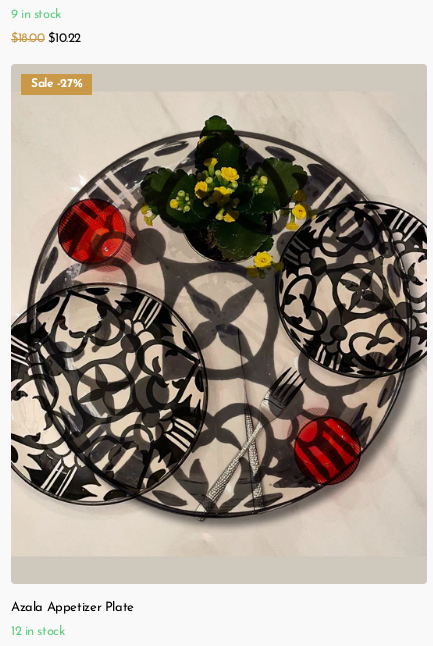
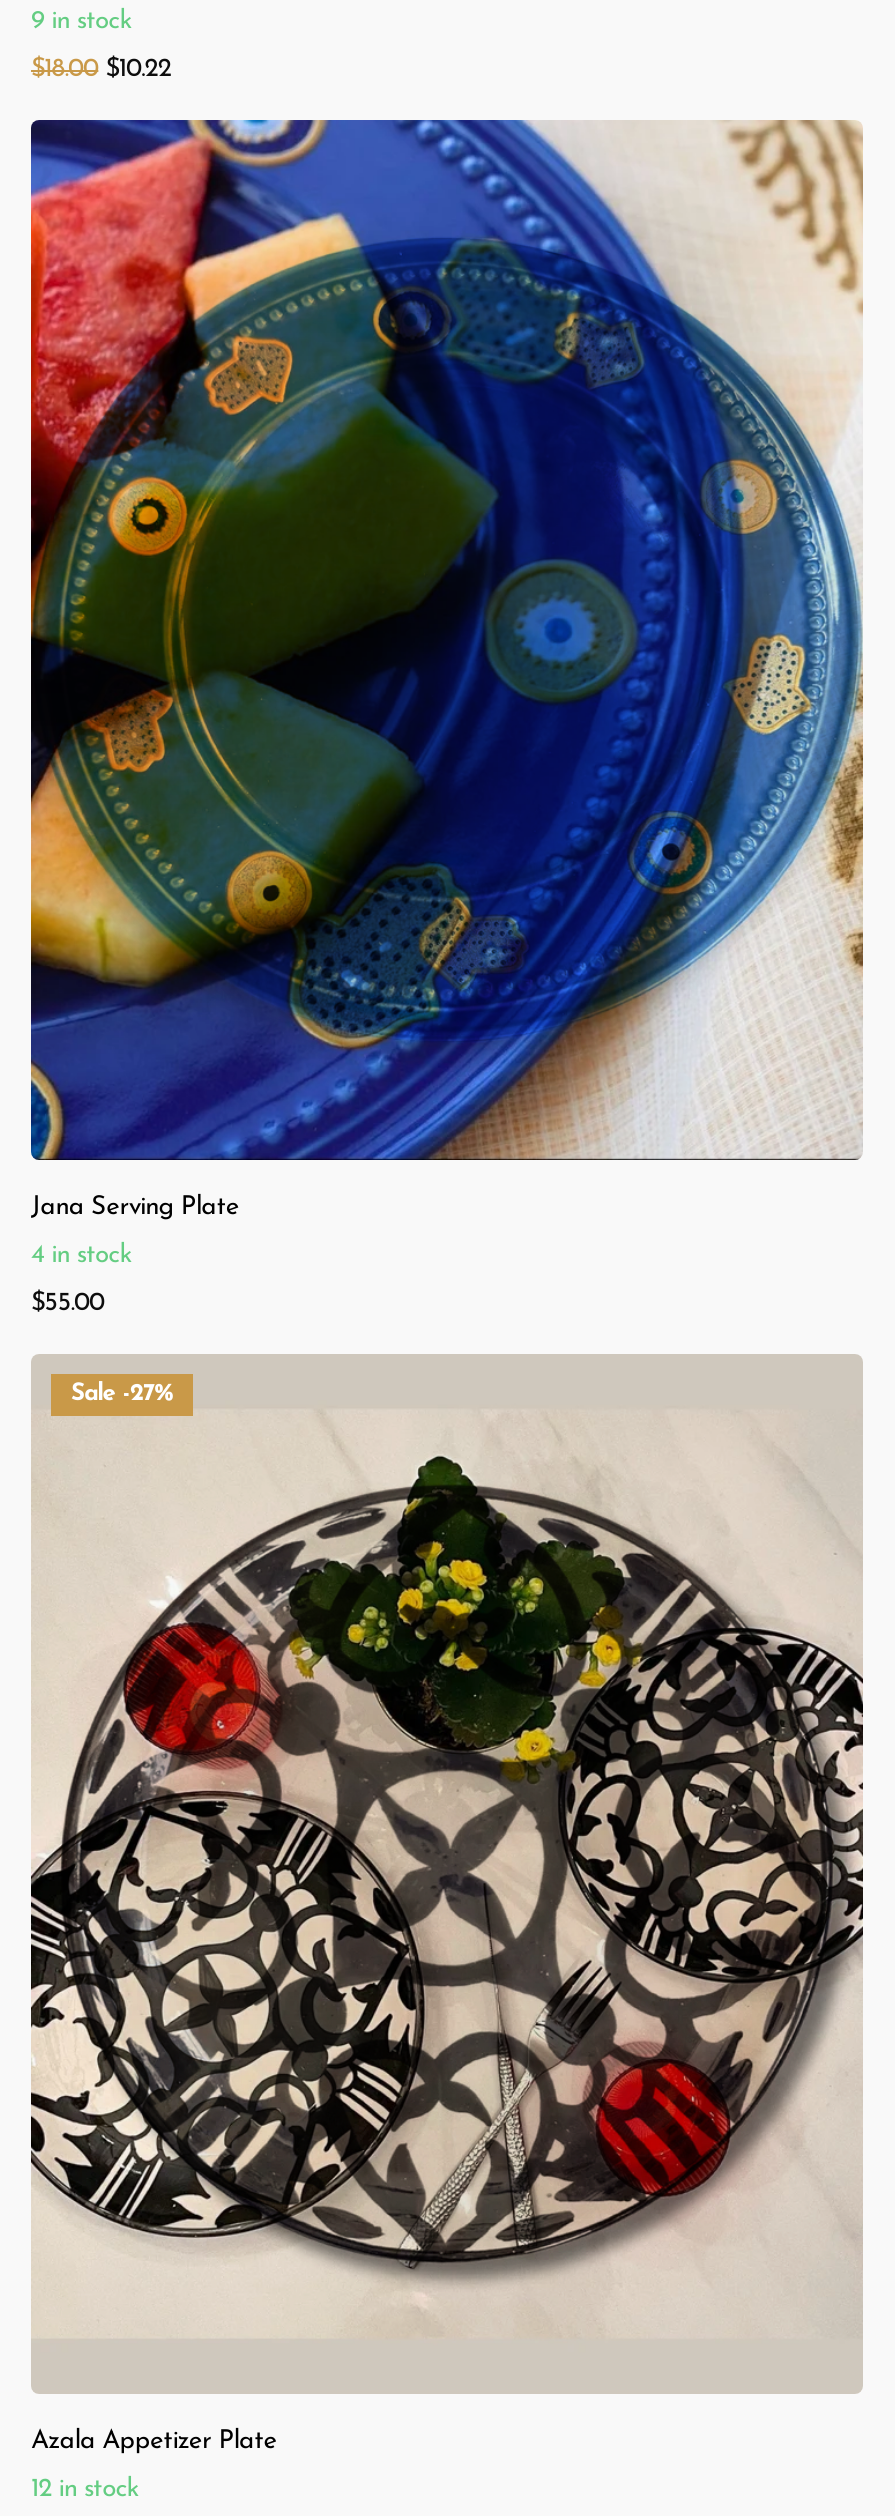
none -> [29,118,863,1316] [image] | Jana Serving Plate | 4 in stock | $55.00

